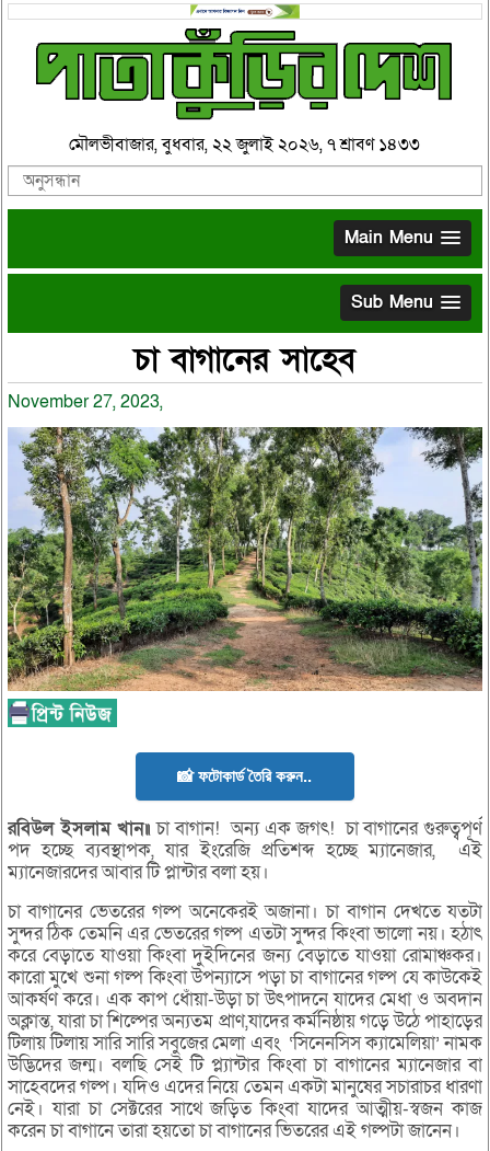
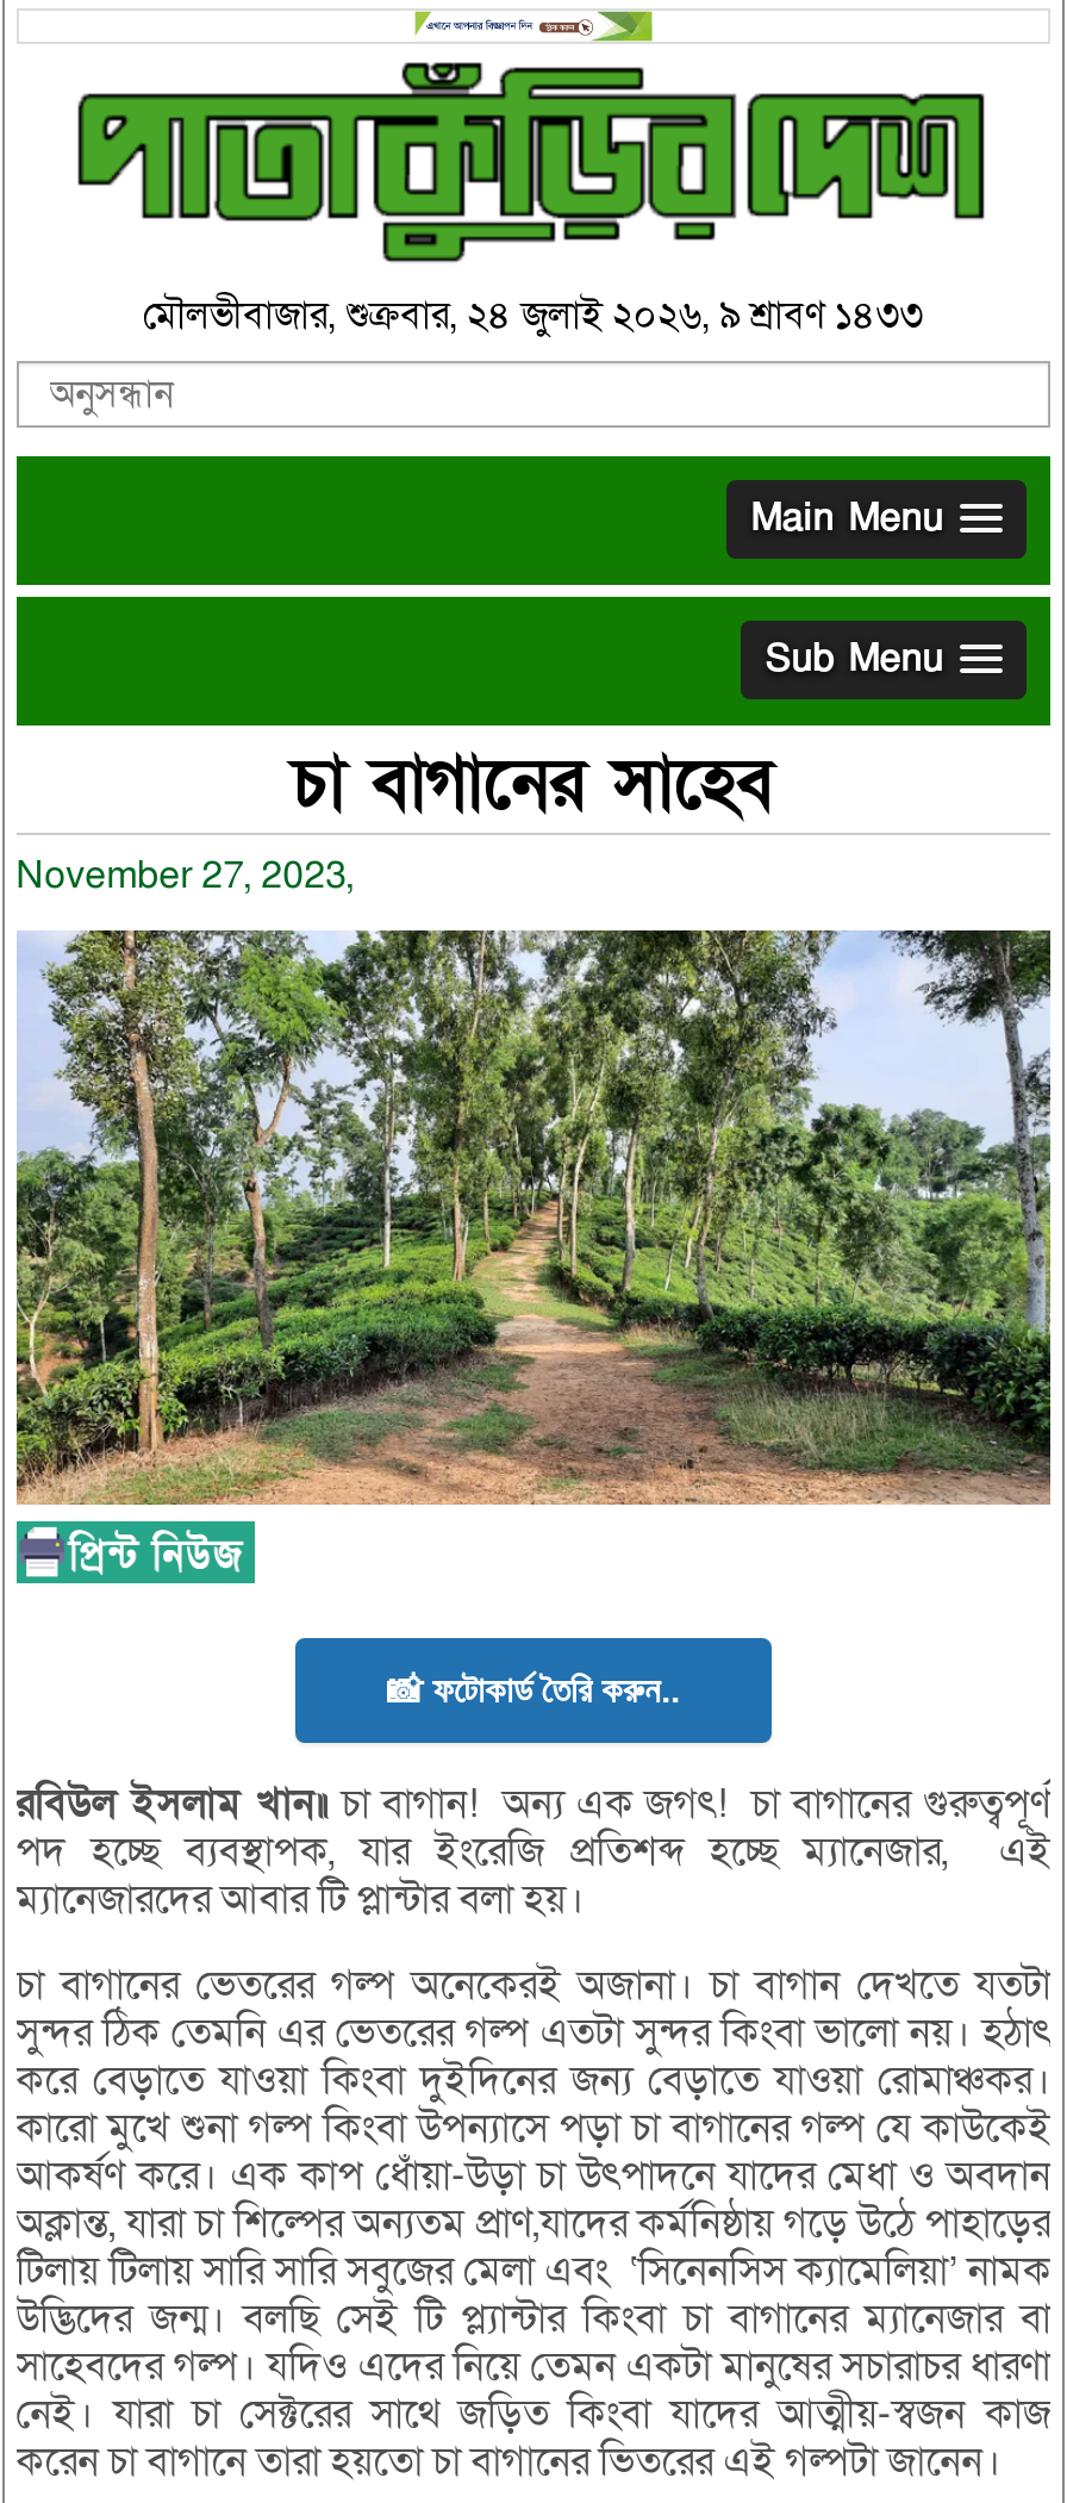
[69,132,421,156] মৌলভীবাজার, বুধবার, ২২ জুলাই ২০২৬, ৭ শ্রাবণ ১৪৩৩ -> [143,288,924,341] মৌলভীবাজার, শুক্রবার, ২৪ জুলাই ২০২৬, ৯ শ্রাবণ ১৪৩৩

